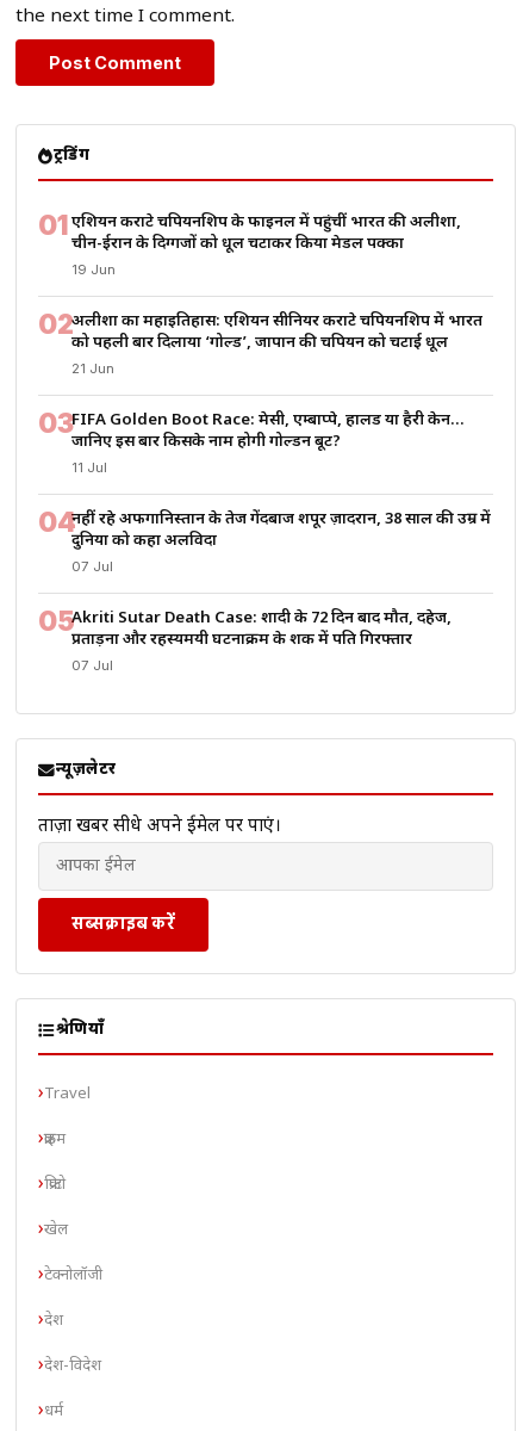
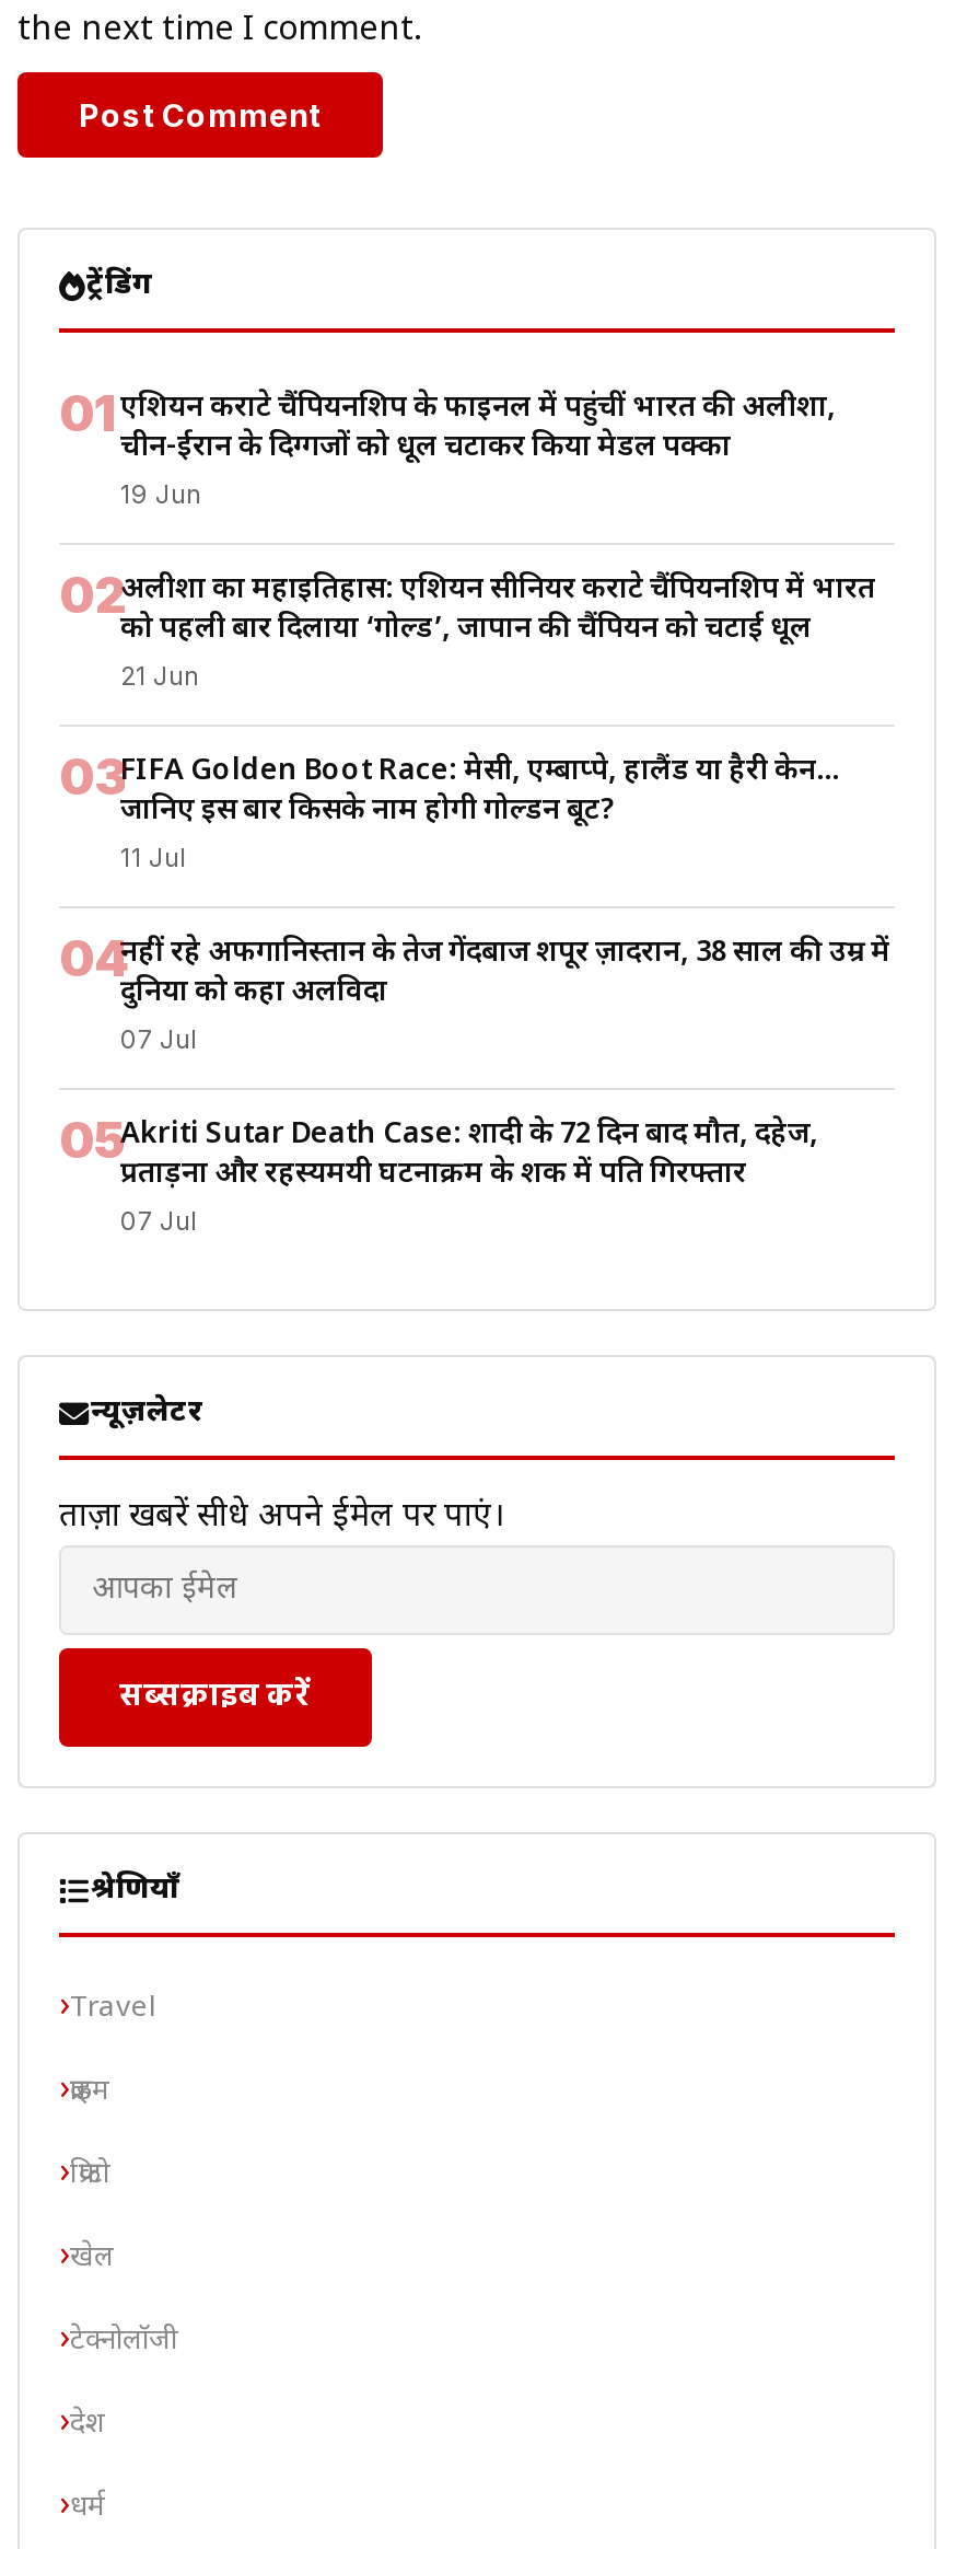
[44,1355,101,1376] देश-विदेश -> none

